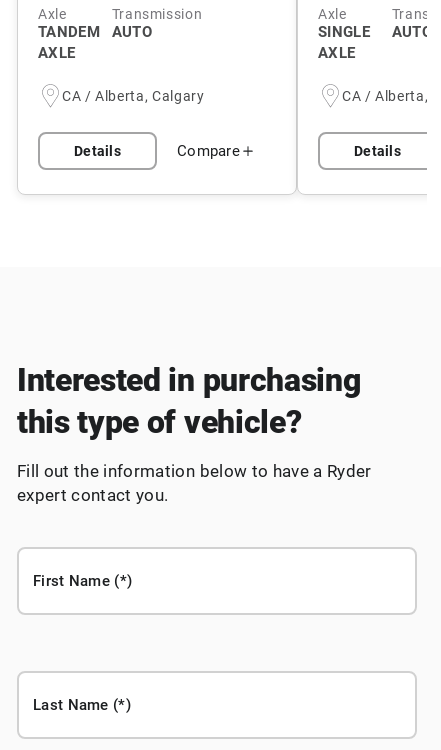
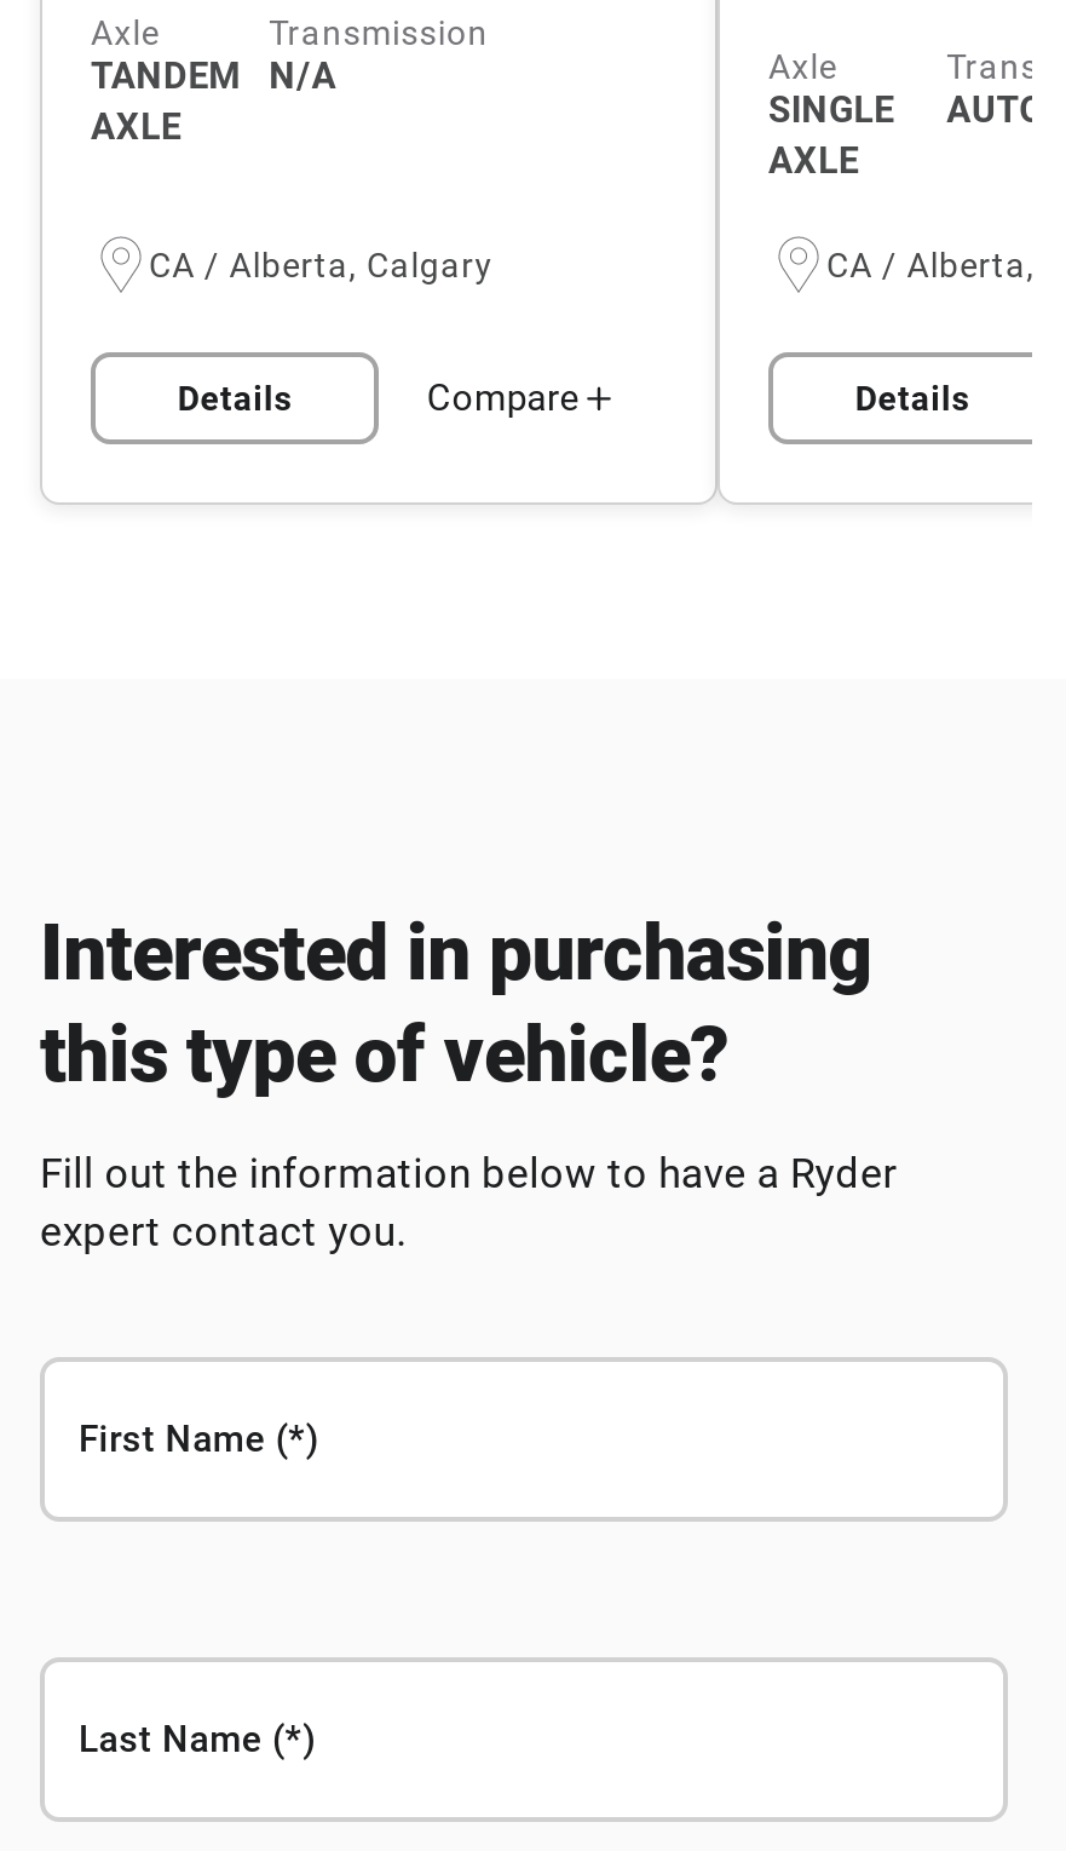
[112,23,152,41] AUTO -> [269,54,337,98] N/A

